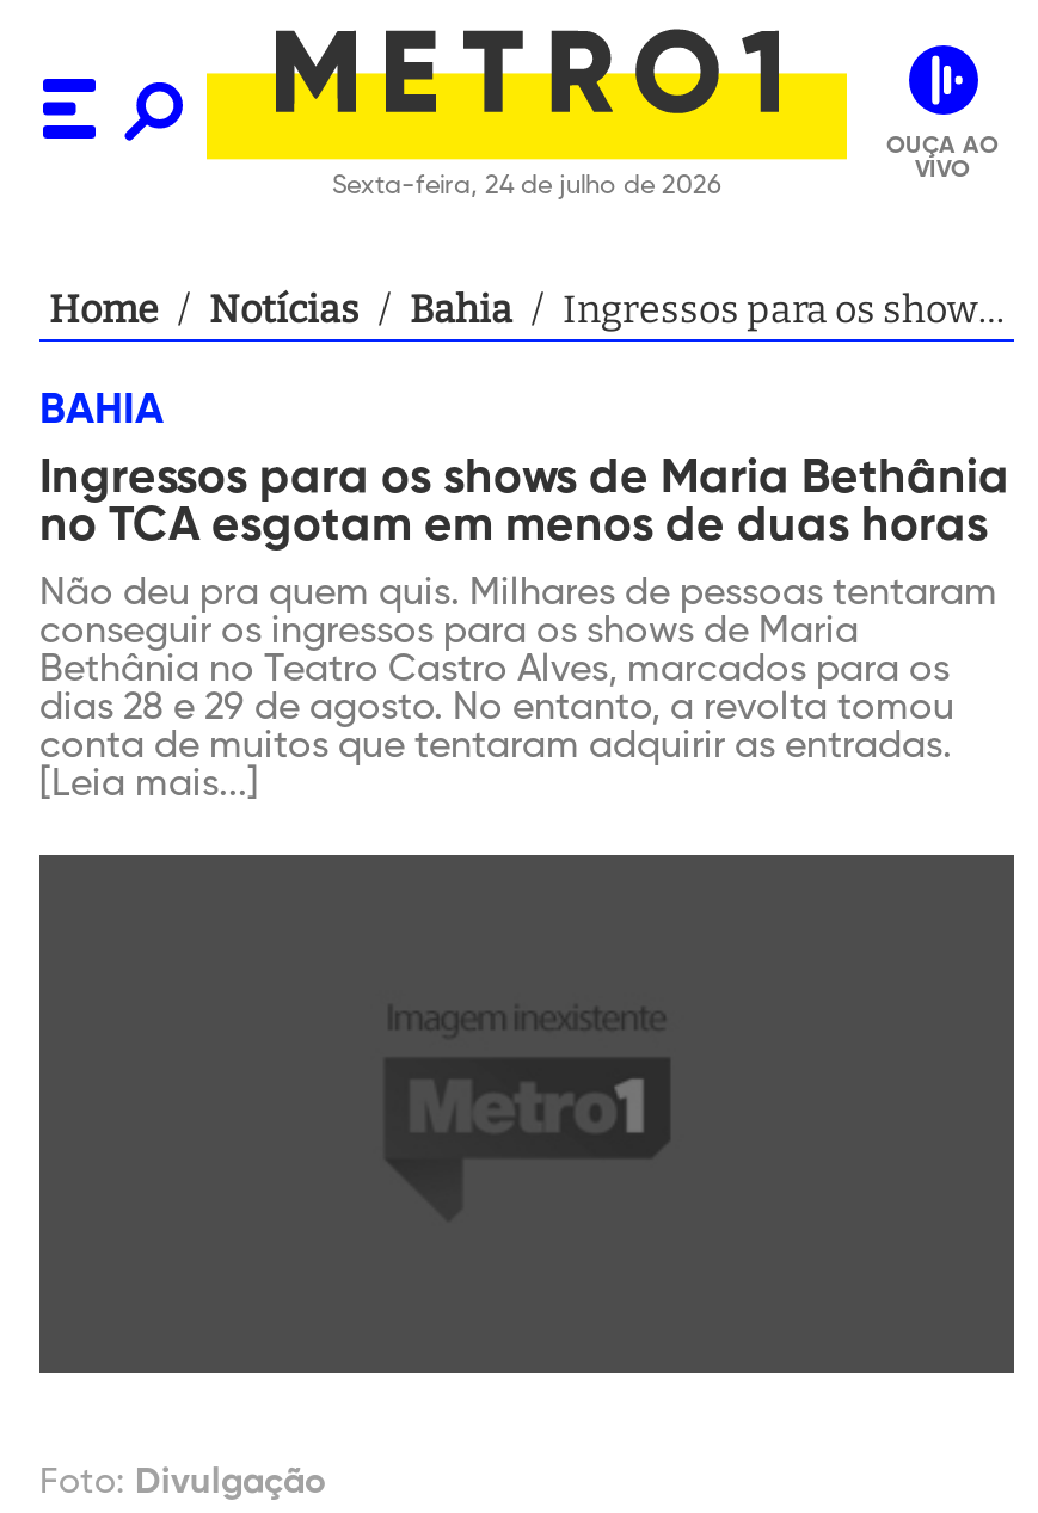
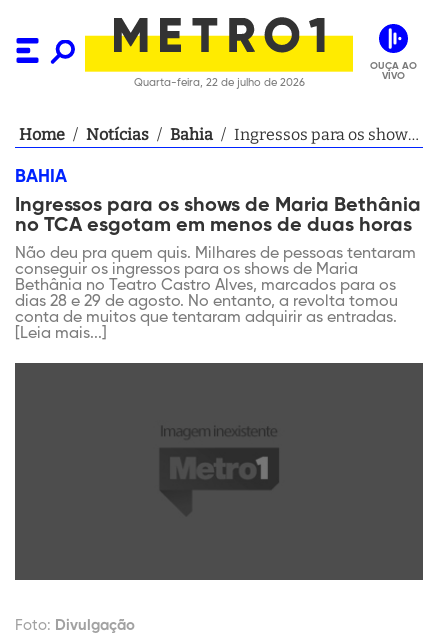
[332,172,721,198] Sexta-feira, 24 de julho de 2026 -> [133,77,304,88] Quarta-feira, 22 de julho de 2026

